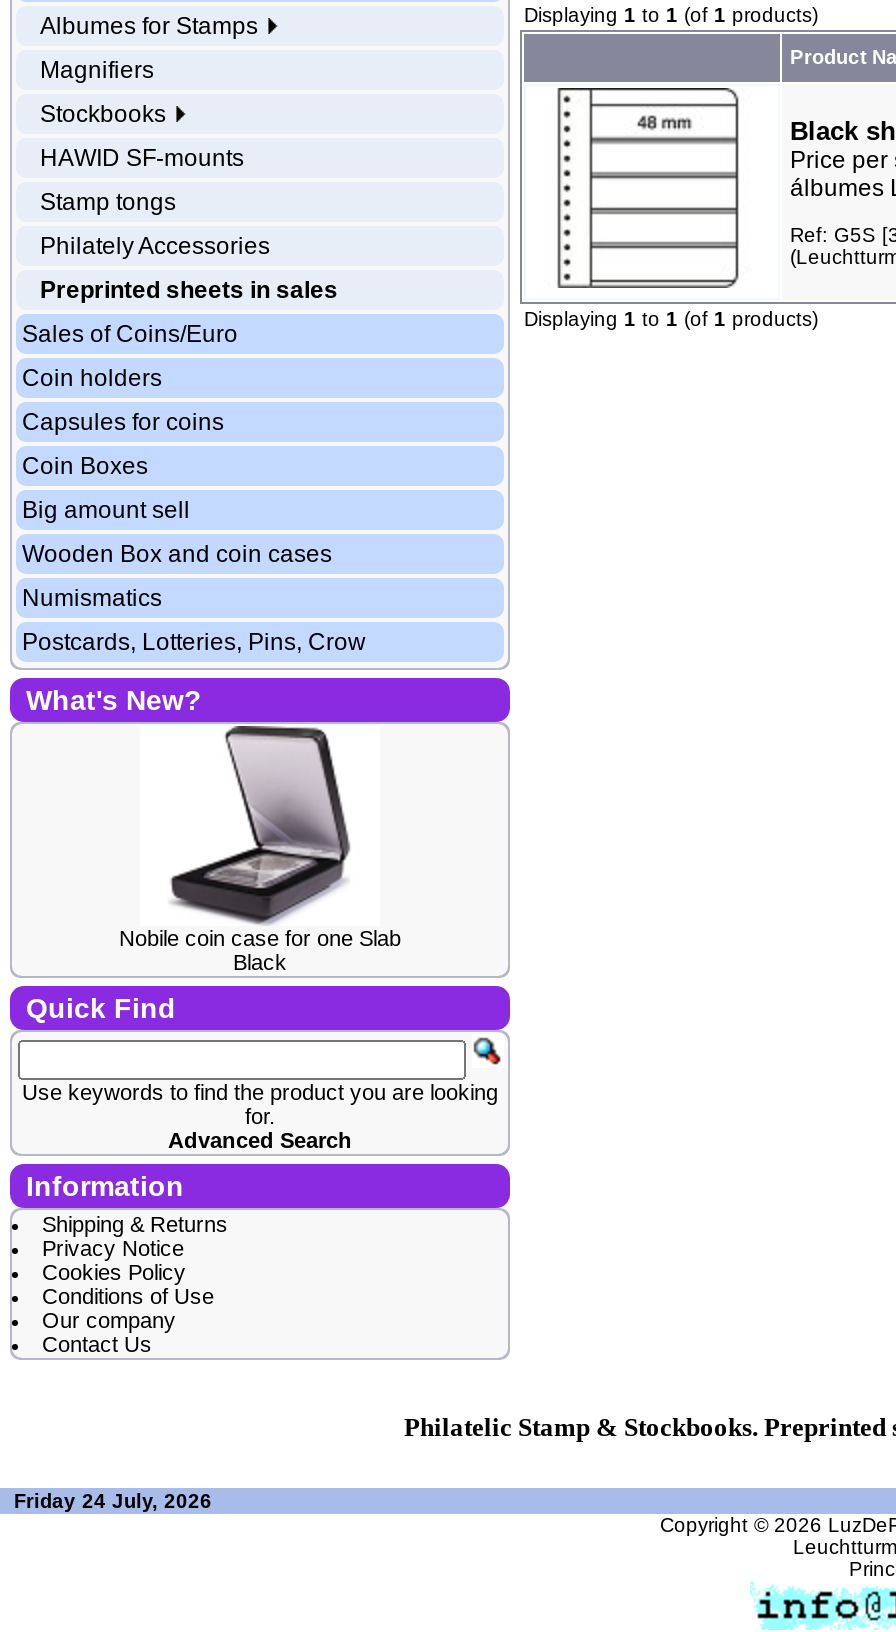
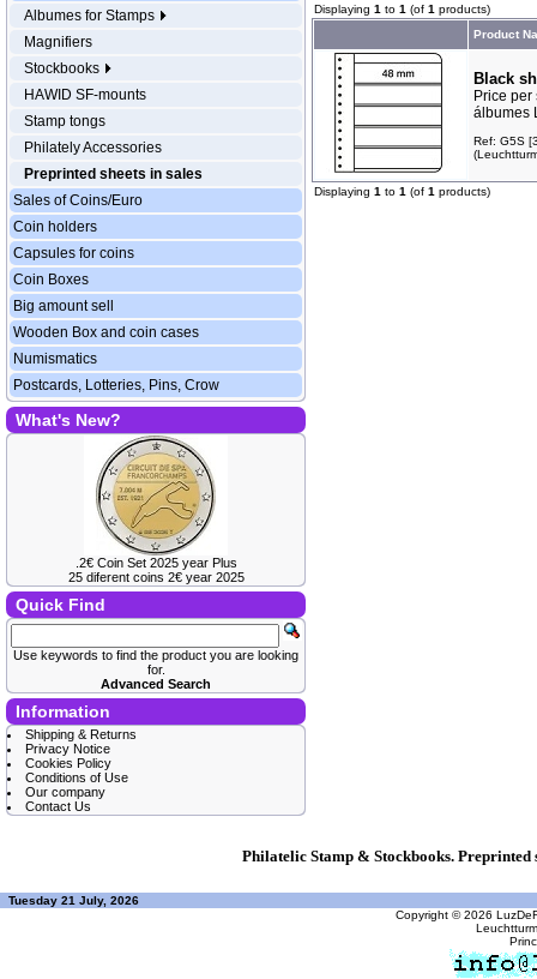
[119,724,401,974] [image] | Nobile coin case for one Slab | Black -> [68,434,244,584] [image] | .2€ Coin Set 2025 year Plus | 25 diferent coins 2€ year 2025
[2,1490,224,1512] Friday 24 July, 2026 -> [1,894,146,907] Tuesday 21 July, 2026

